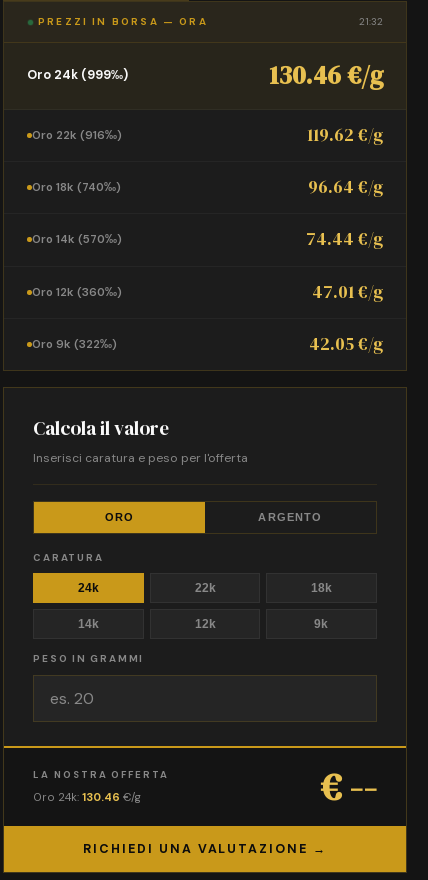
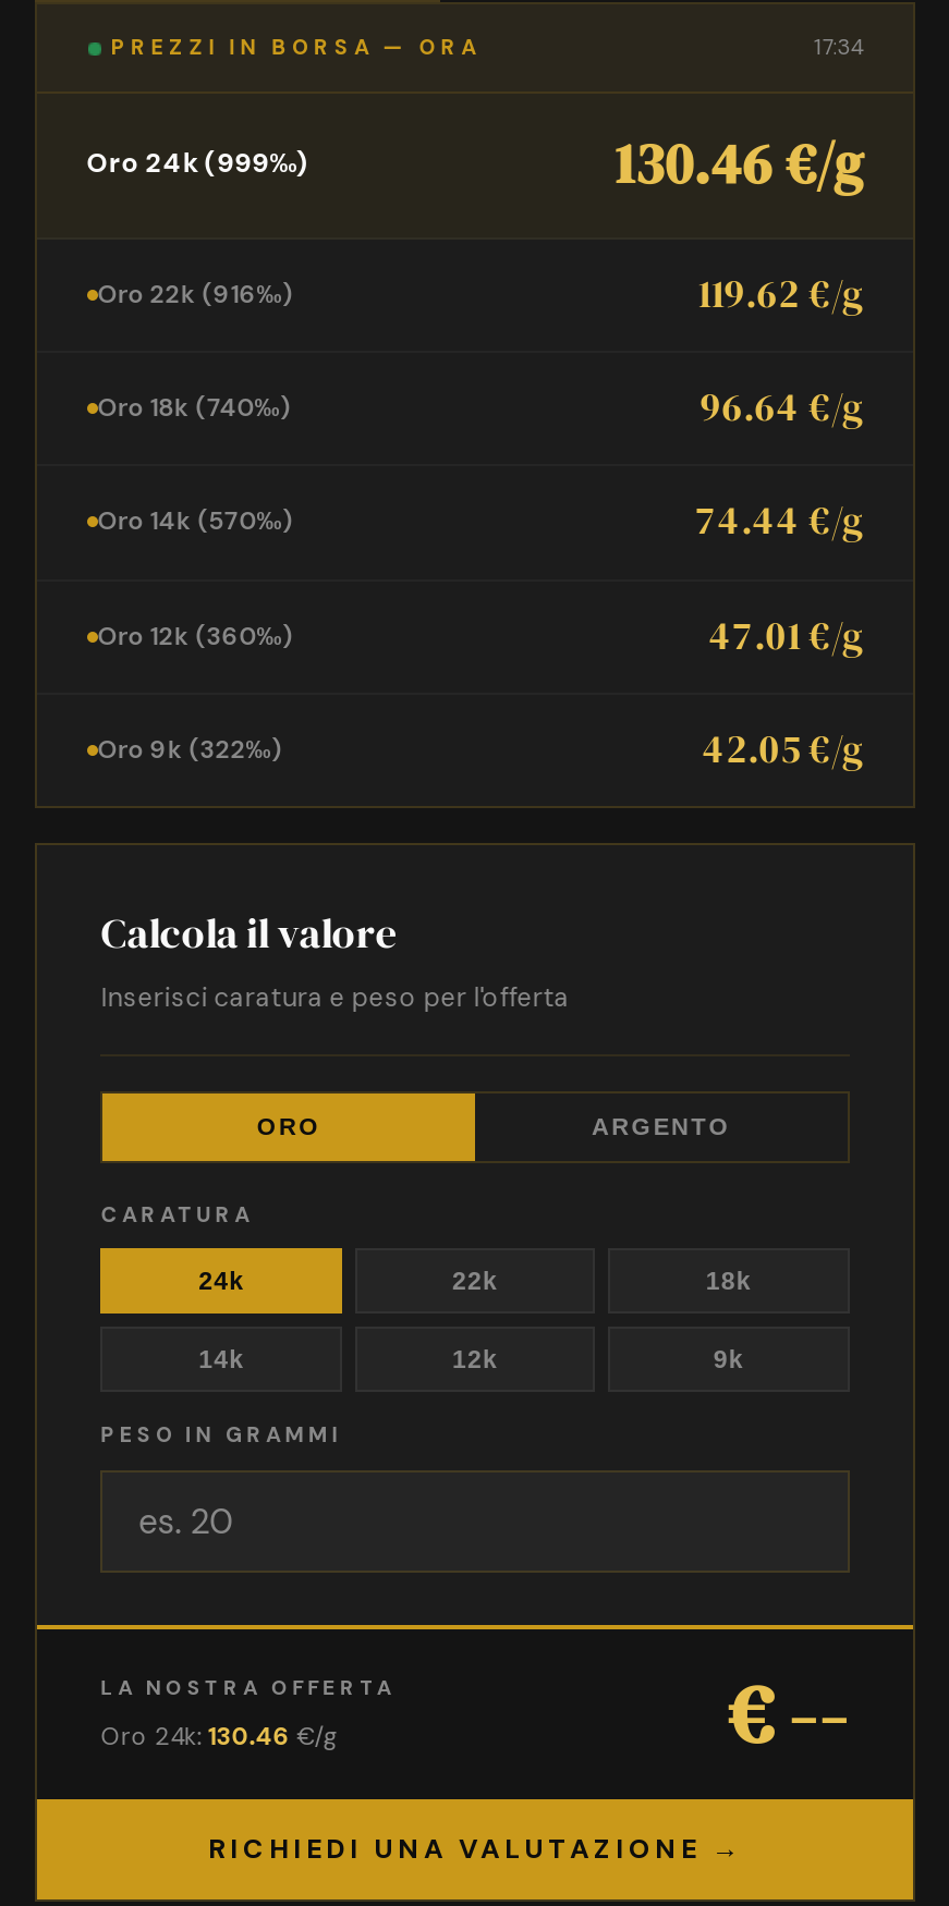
[359,15,383,28] 21:32 -> [813,33,863,61] 17:34

